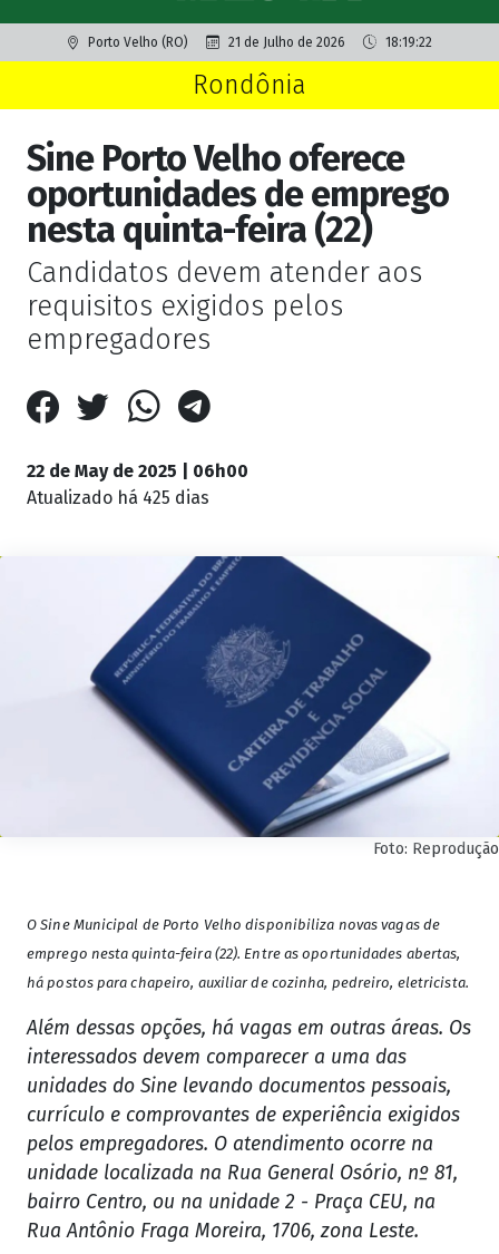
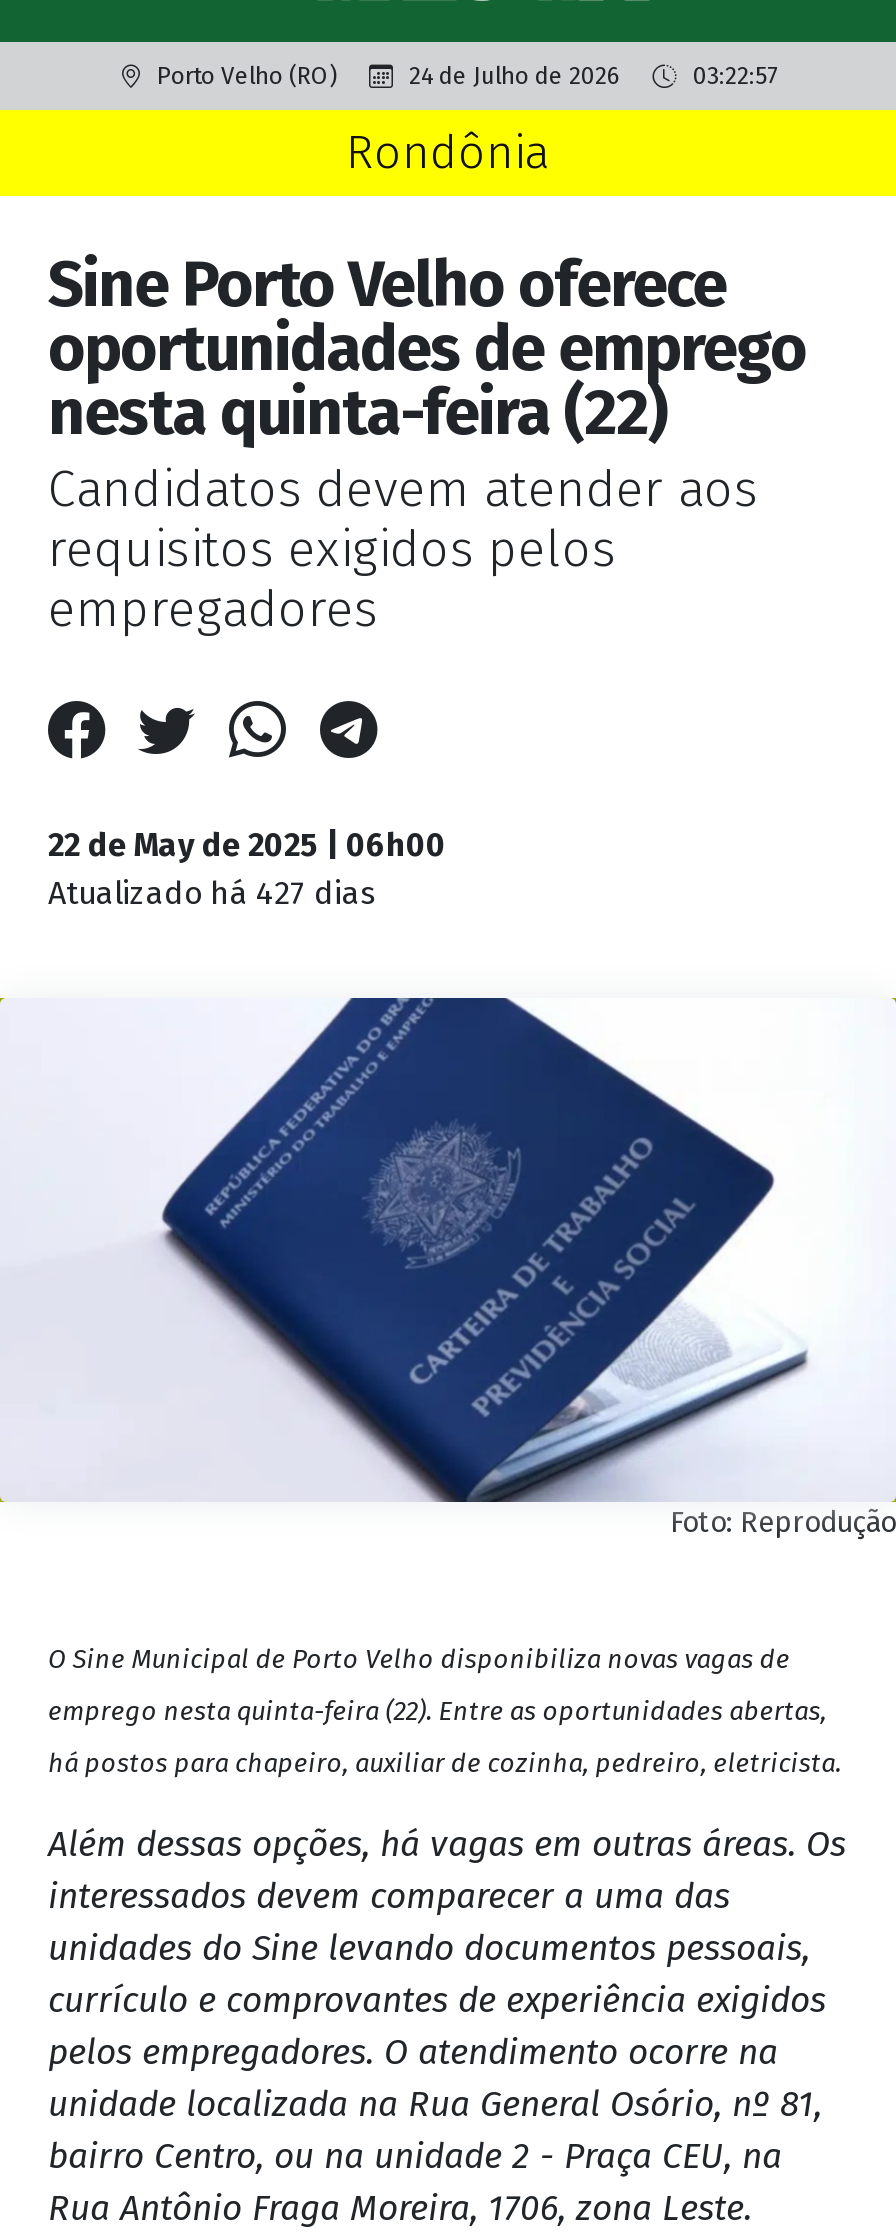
[228,35,345,50] 21 de Julho de 2026 -> [409,62,621,90] 24 de Julho de 2026
[385,35,432,50] 18:19:22 -> [693,62,777,90] 03:22:57
[27,487,209,508] Atualizado há 425 dias -> [48,874,376,912] Atualizado há 427 dias

